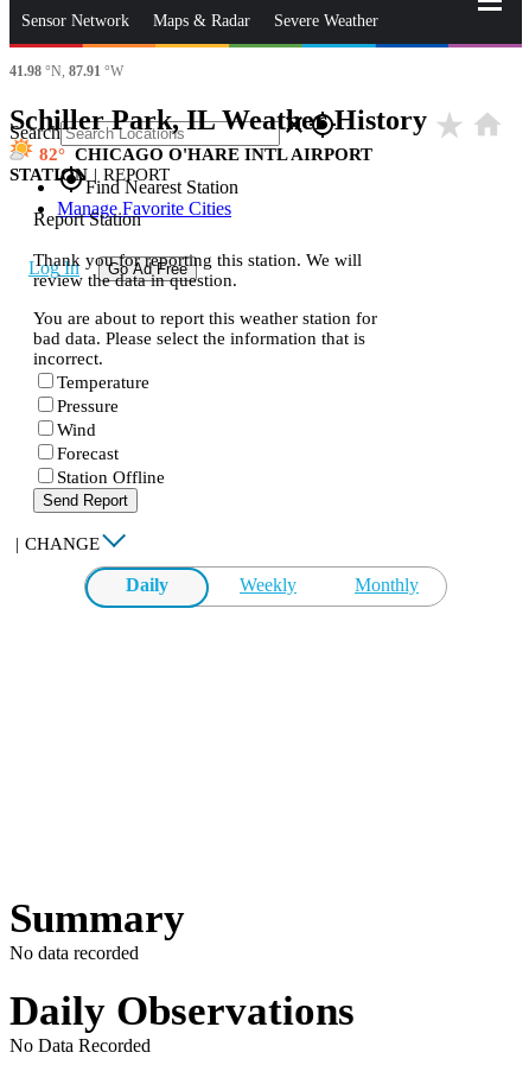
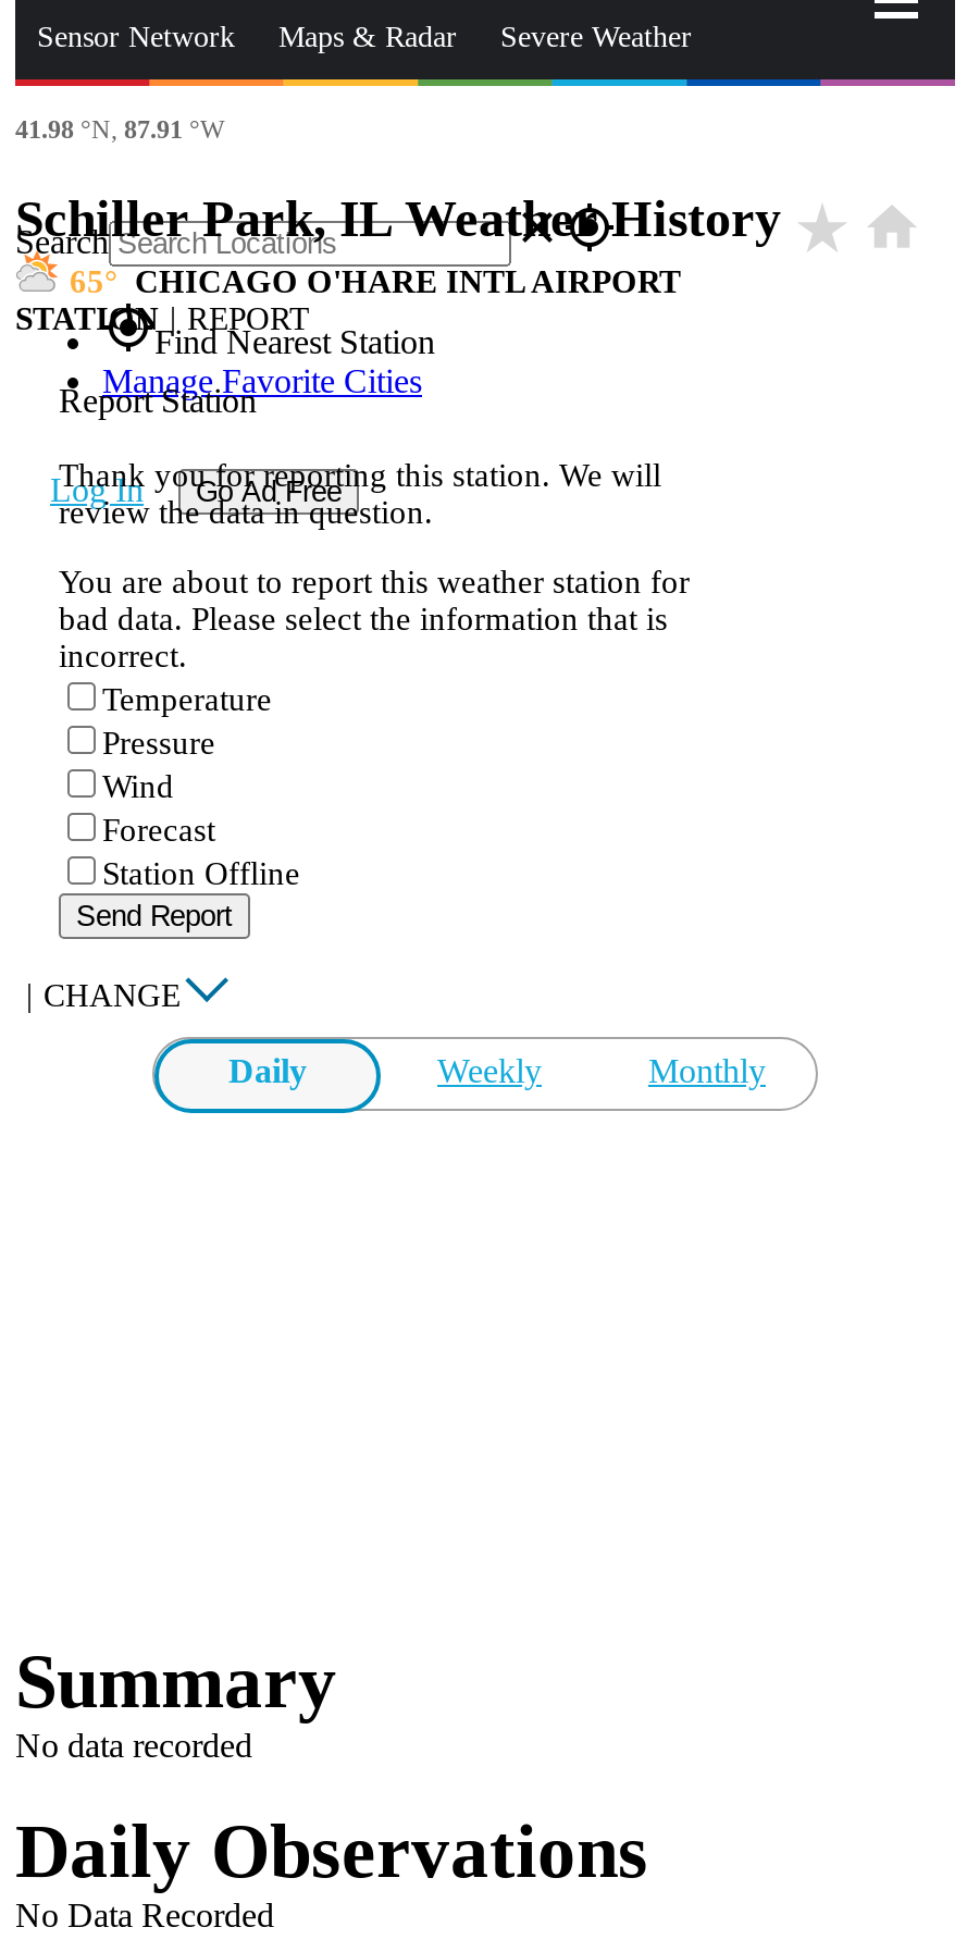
[39,145,372,164] 82 CHICAGO O'HARE INTL AIRPORT -> [70,264,681,299] 65 CHICAGO O'HARE INTL AIRPORT

